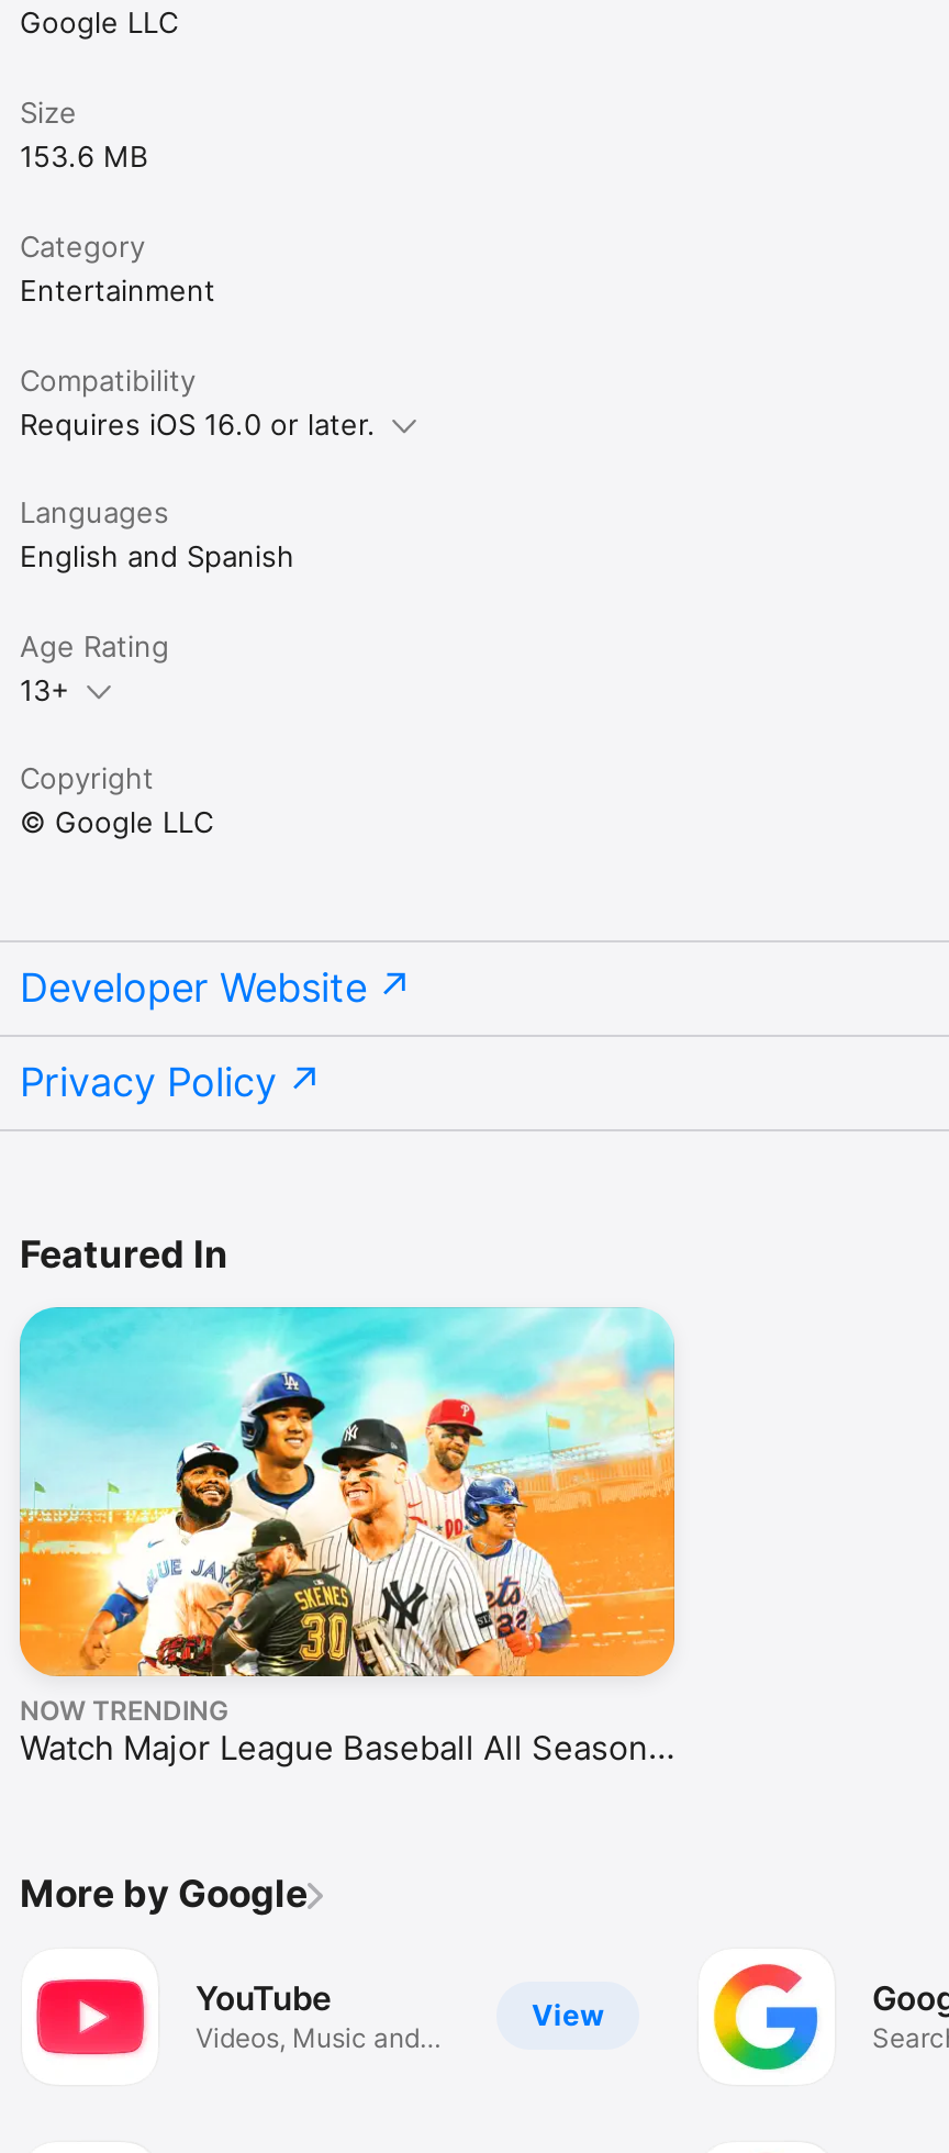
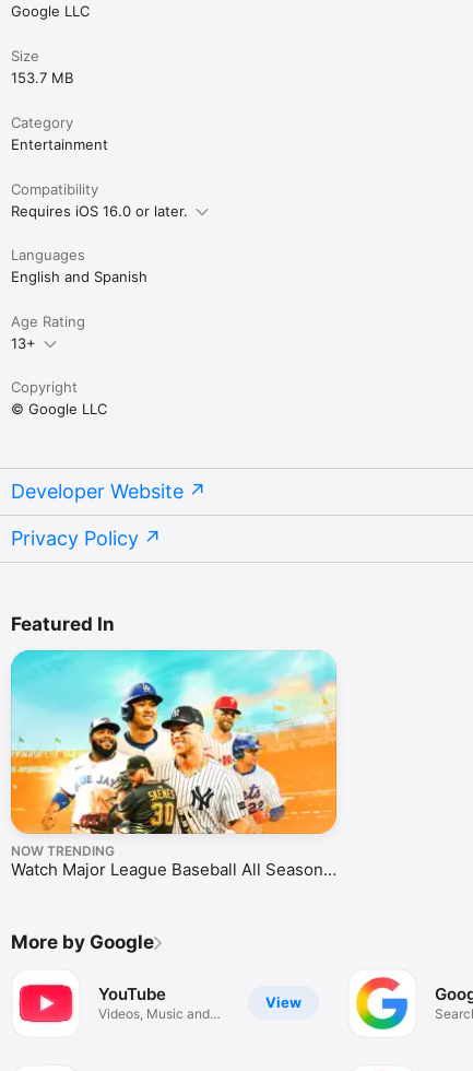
[20,138,147,173] 153.6 MB -> [11,69,73,86] 153.7 MB

